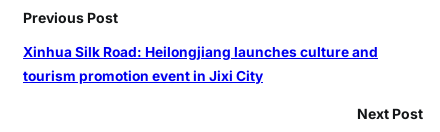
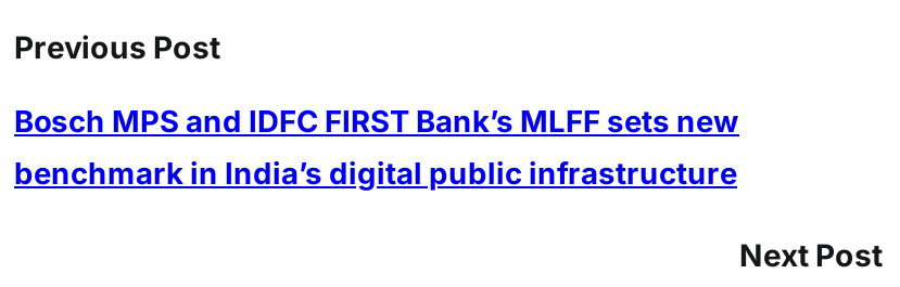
[23,44,378,60] Xinhua Silk Road: Heilongjiang launches culture and -> [14,103,739,138] Bosch MPS and IDFC FIRST Bank’s MLFF sets new
[23,68,263,84] tourism promotion event in Jixi City -> [14,155,737,190] benchmark in India’s digital public infrastructure

